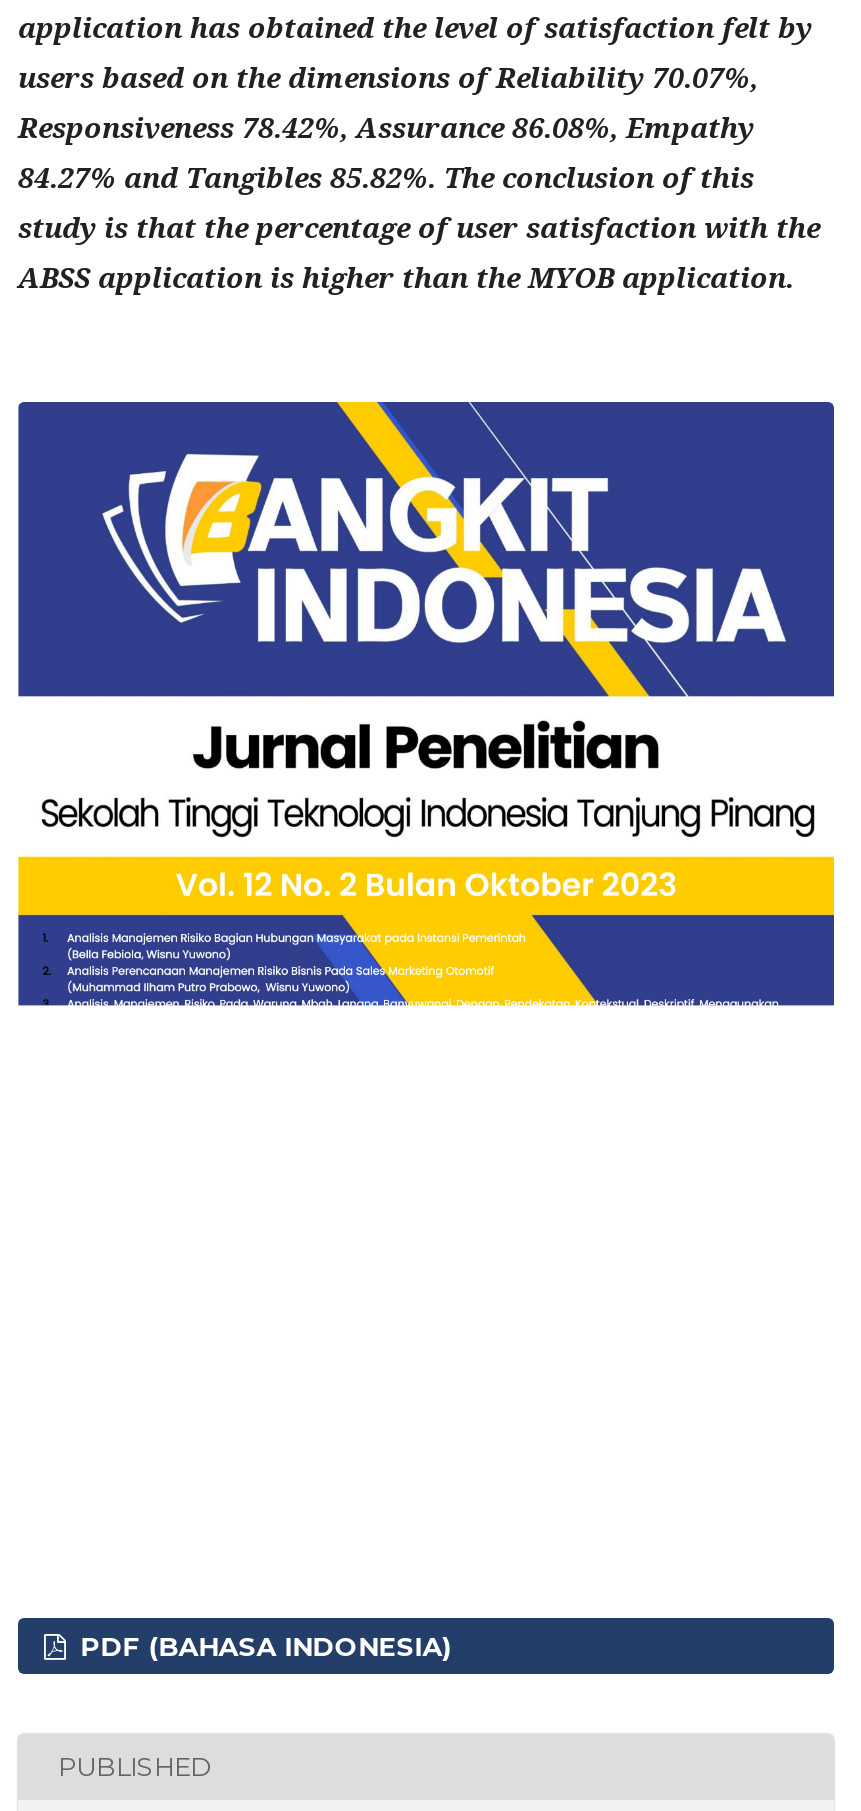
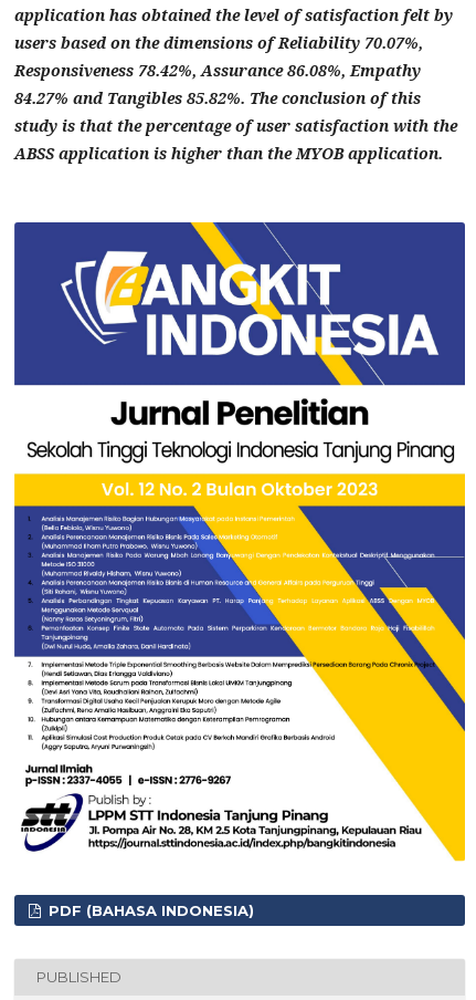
none -> [13,555,466,862] [image]

